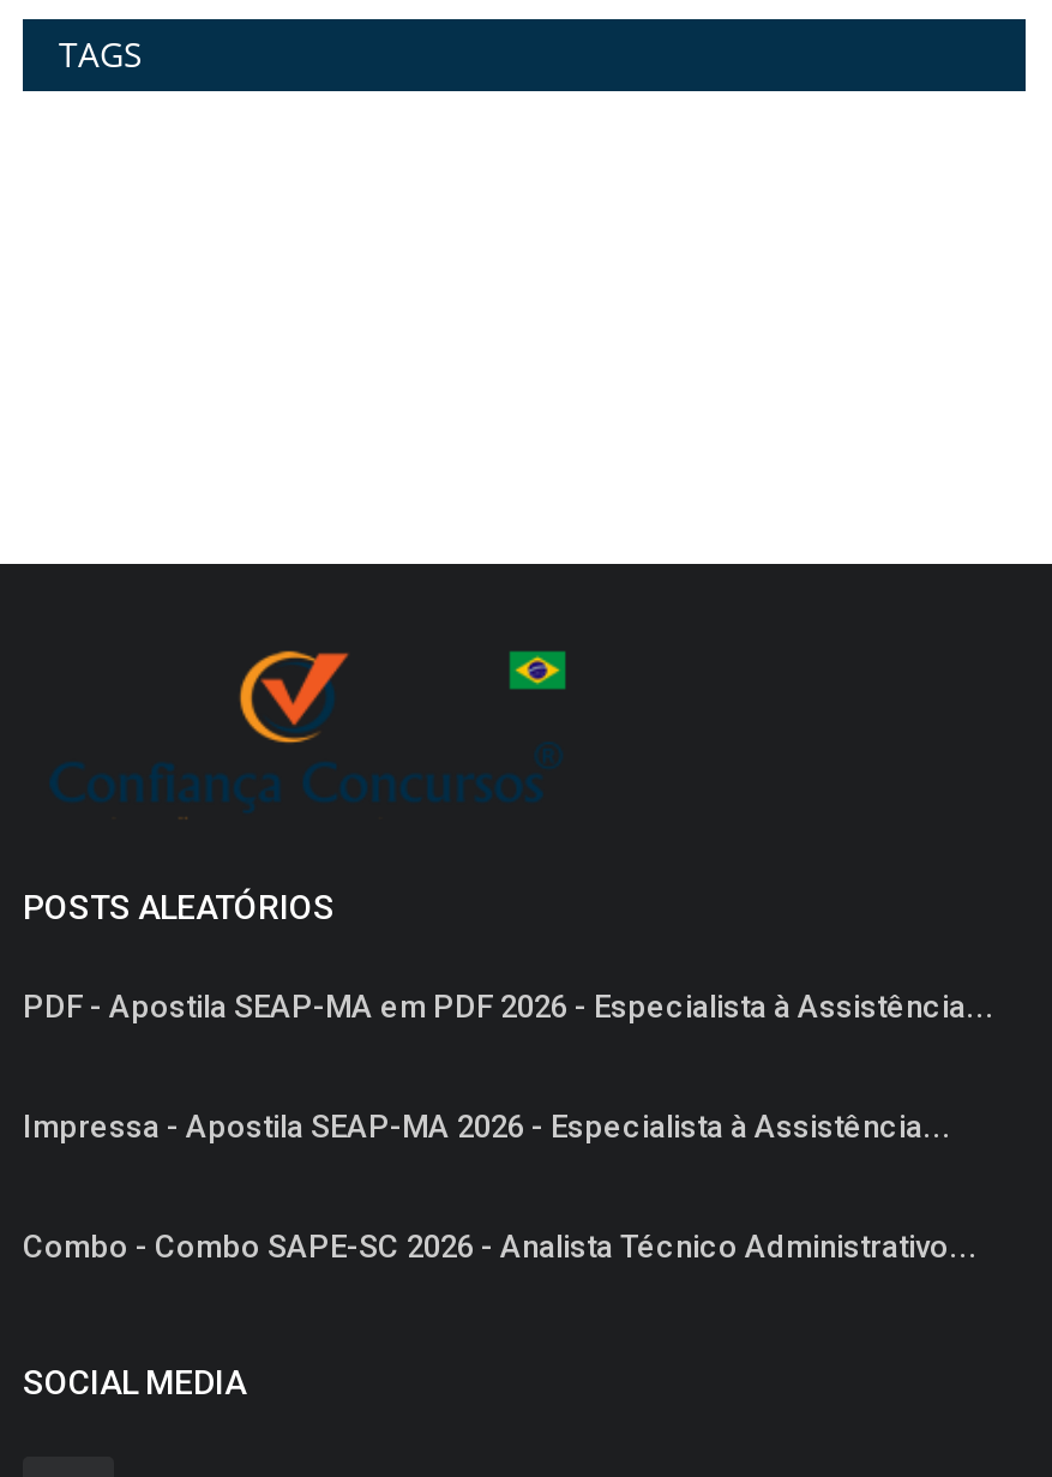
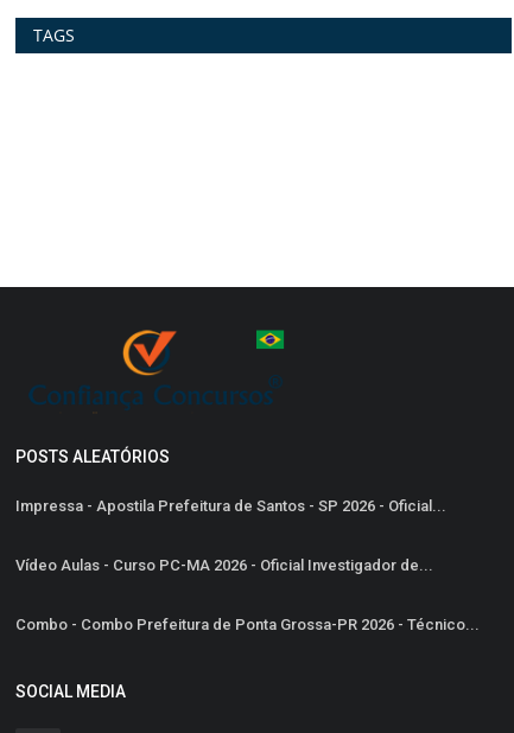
[23,989,994,1025] PDF - Apostila SEAP-MA em PDF 2026 - Especialista à Assistência... -> [15,497,446,515] Impressa - Apostila Prefeitura de Santos - SP 2026 - Oficial...
[23,1109,951,1145] Impressa - Apostila SEAP-MA 2026 - Especialista à Assistência... -> [15,557,433,574] Vídeo Aulas - Curso PC-MA 2026 - Oficial Investigador de...
[23,1229,978,1265] Combo - Combo SAPE-SC 2026 - Analista Técnico Administrativo... -> [15,616,480,634] Combo - Combo Prefeitura de Ponta Grossa-PR 2026 - Técnico...

